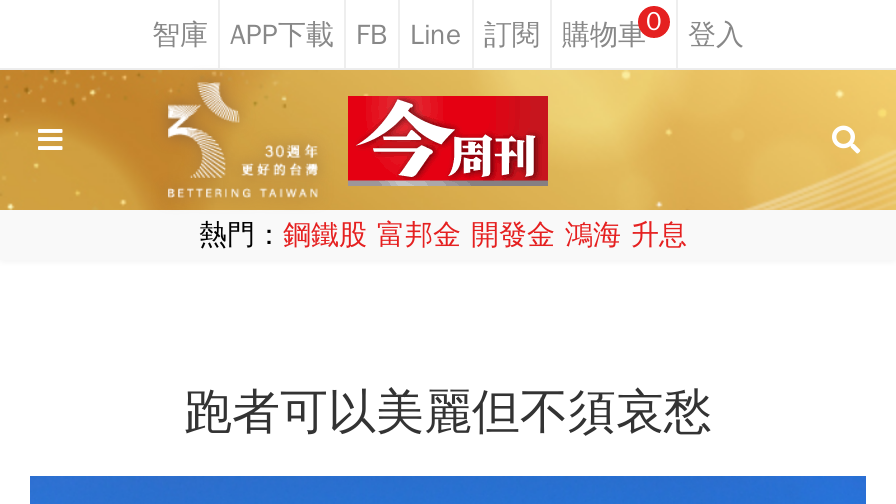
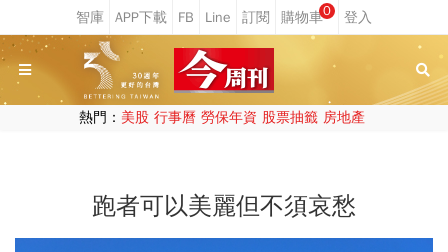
[199,218,687,252] 熱門：鋼鐵股 富邦金 開發金 鴻海 升息 -> [78,109,364,126] 熱門：美股 行事曆 勞保年資 股票抽籤 房地產

